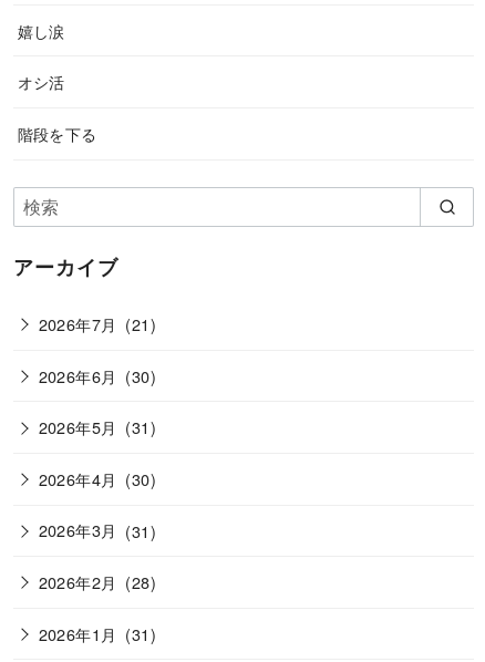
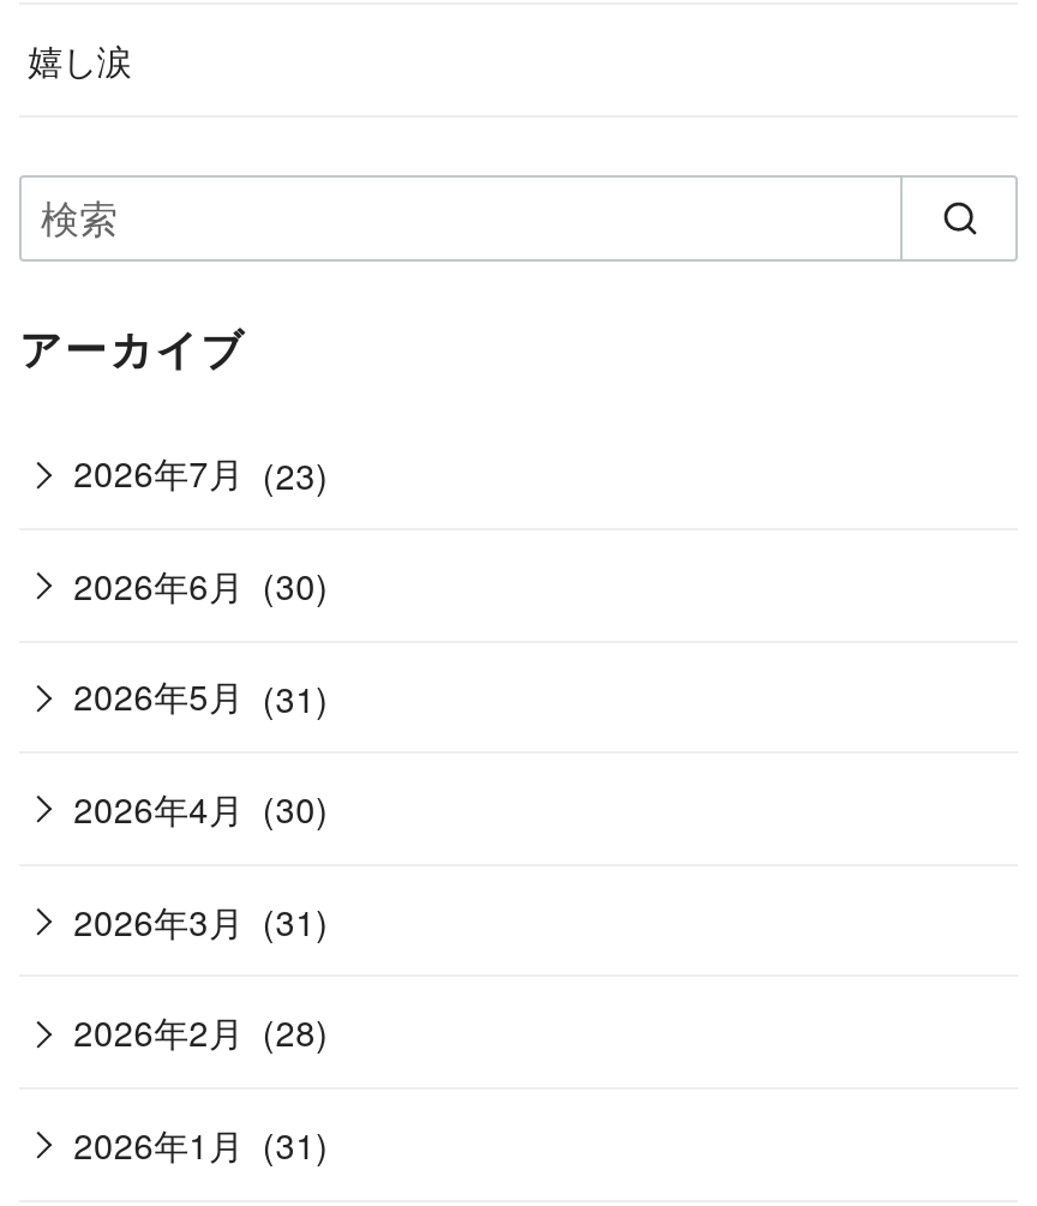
[17,70,97,145] オシ活 | 階段を下る -> none
[38,312,156,335] 2026年7月 (21) -> [73,447,329,498] 2026年7月 (23)

